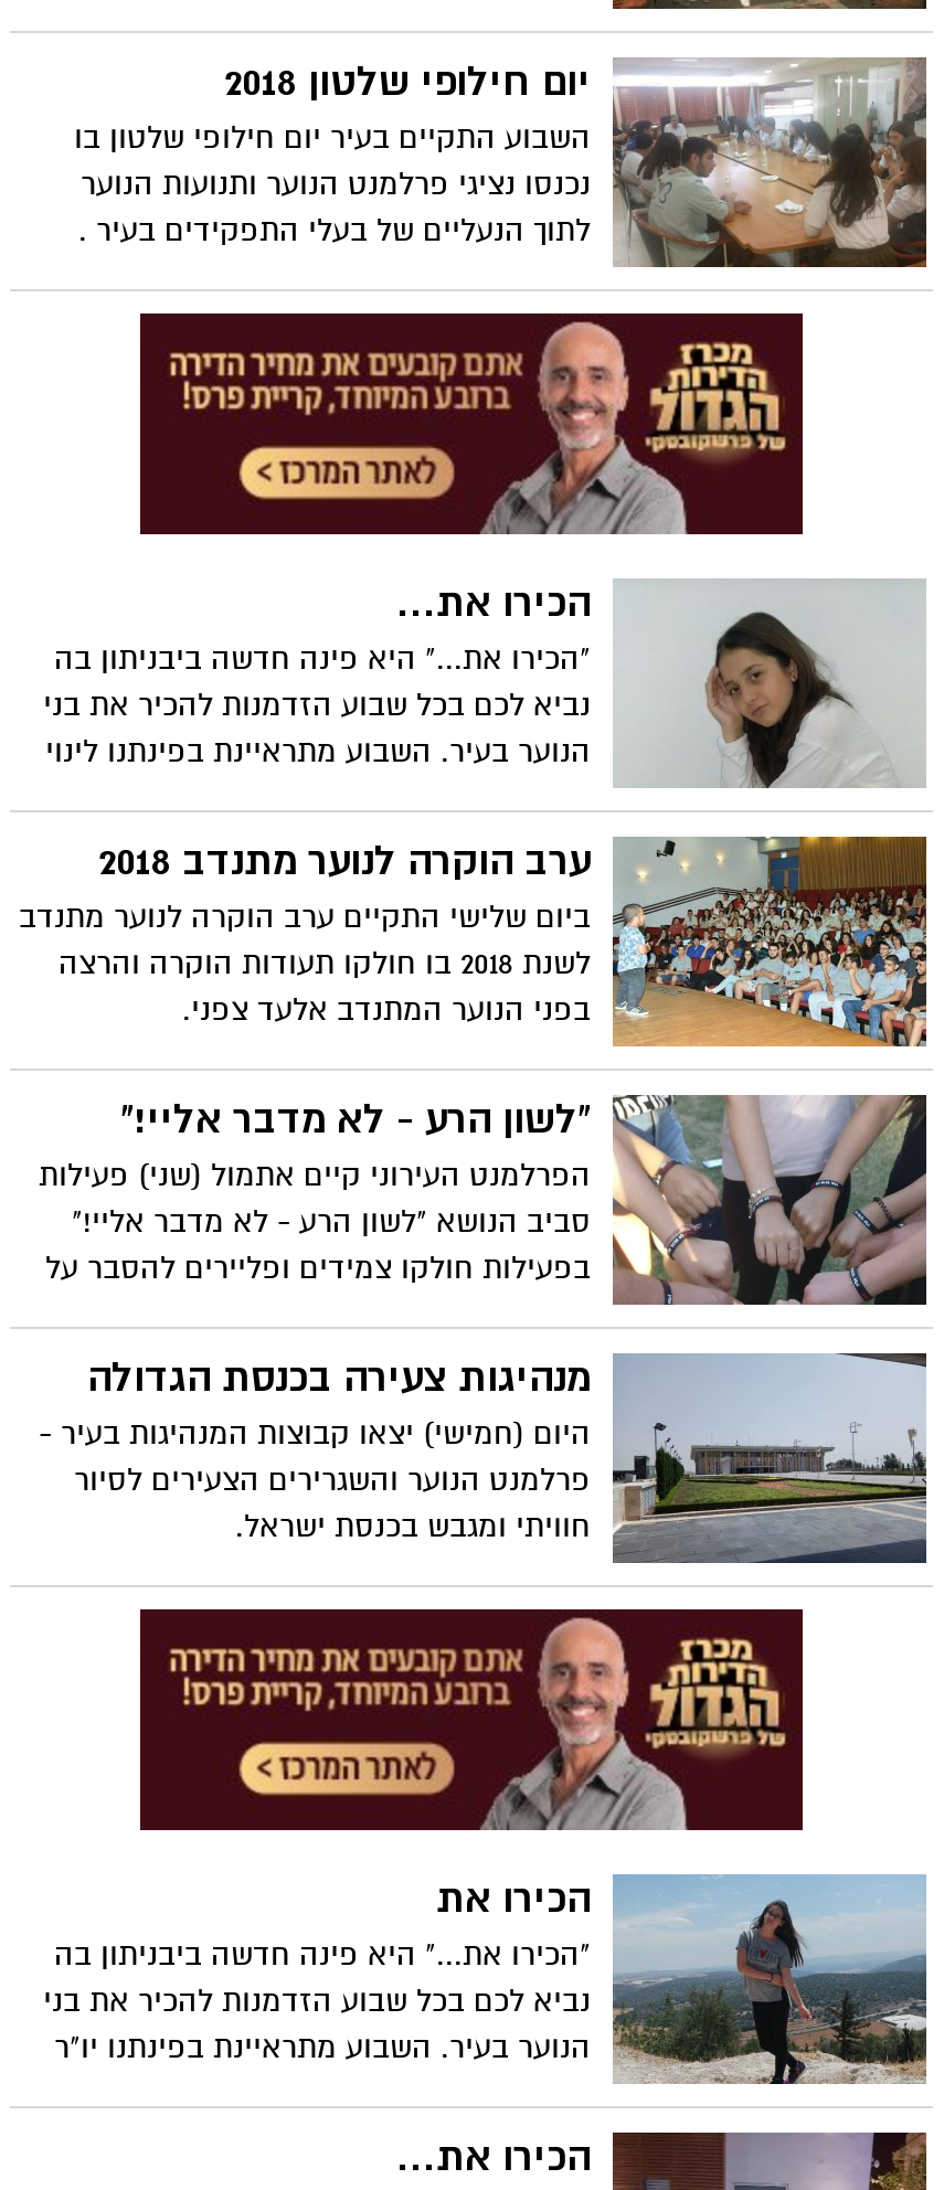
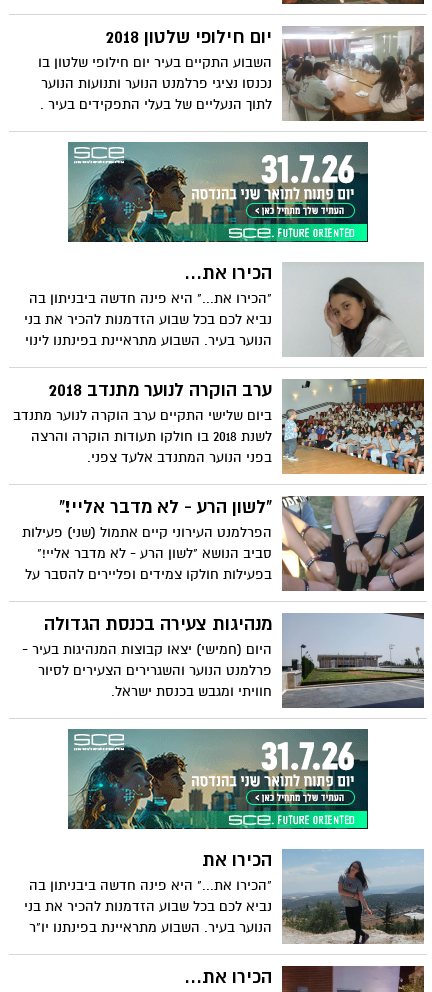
[138,311,805,536] [image] -> [67,141,369,243] [image]
[138,1607,805,1832] [image] -> [67,728,369,830] [image]

